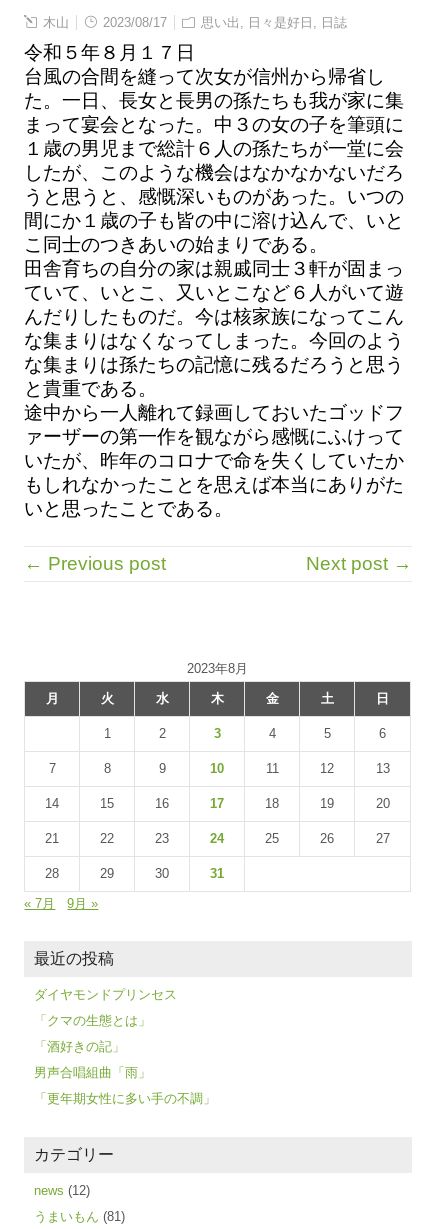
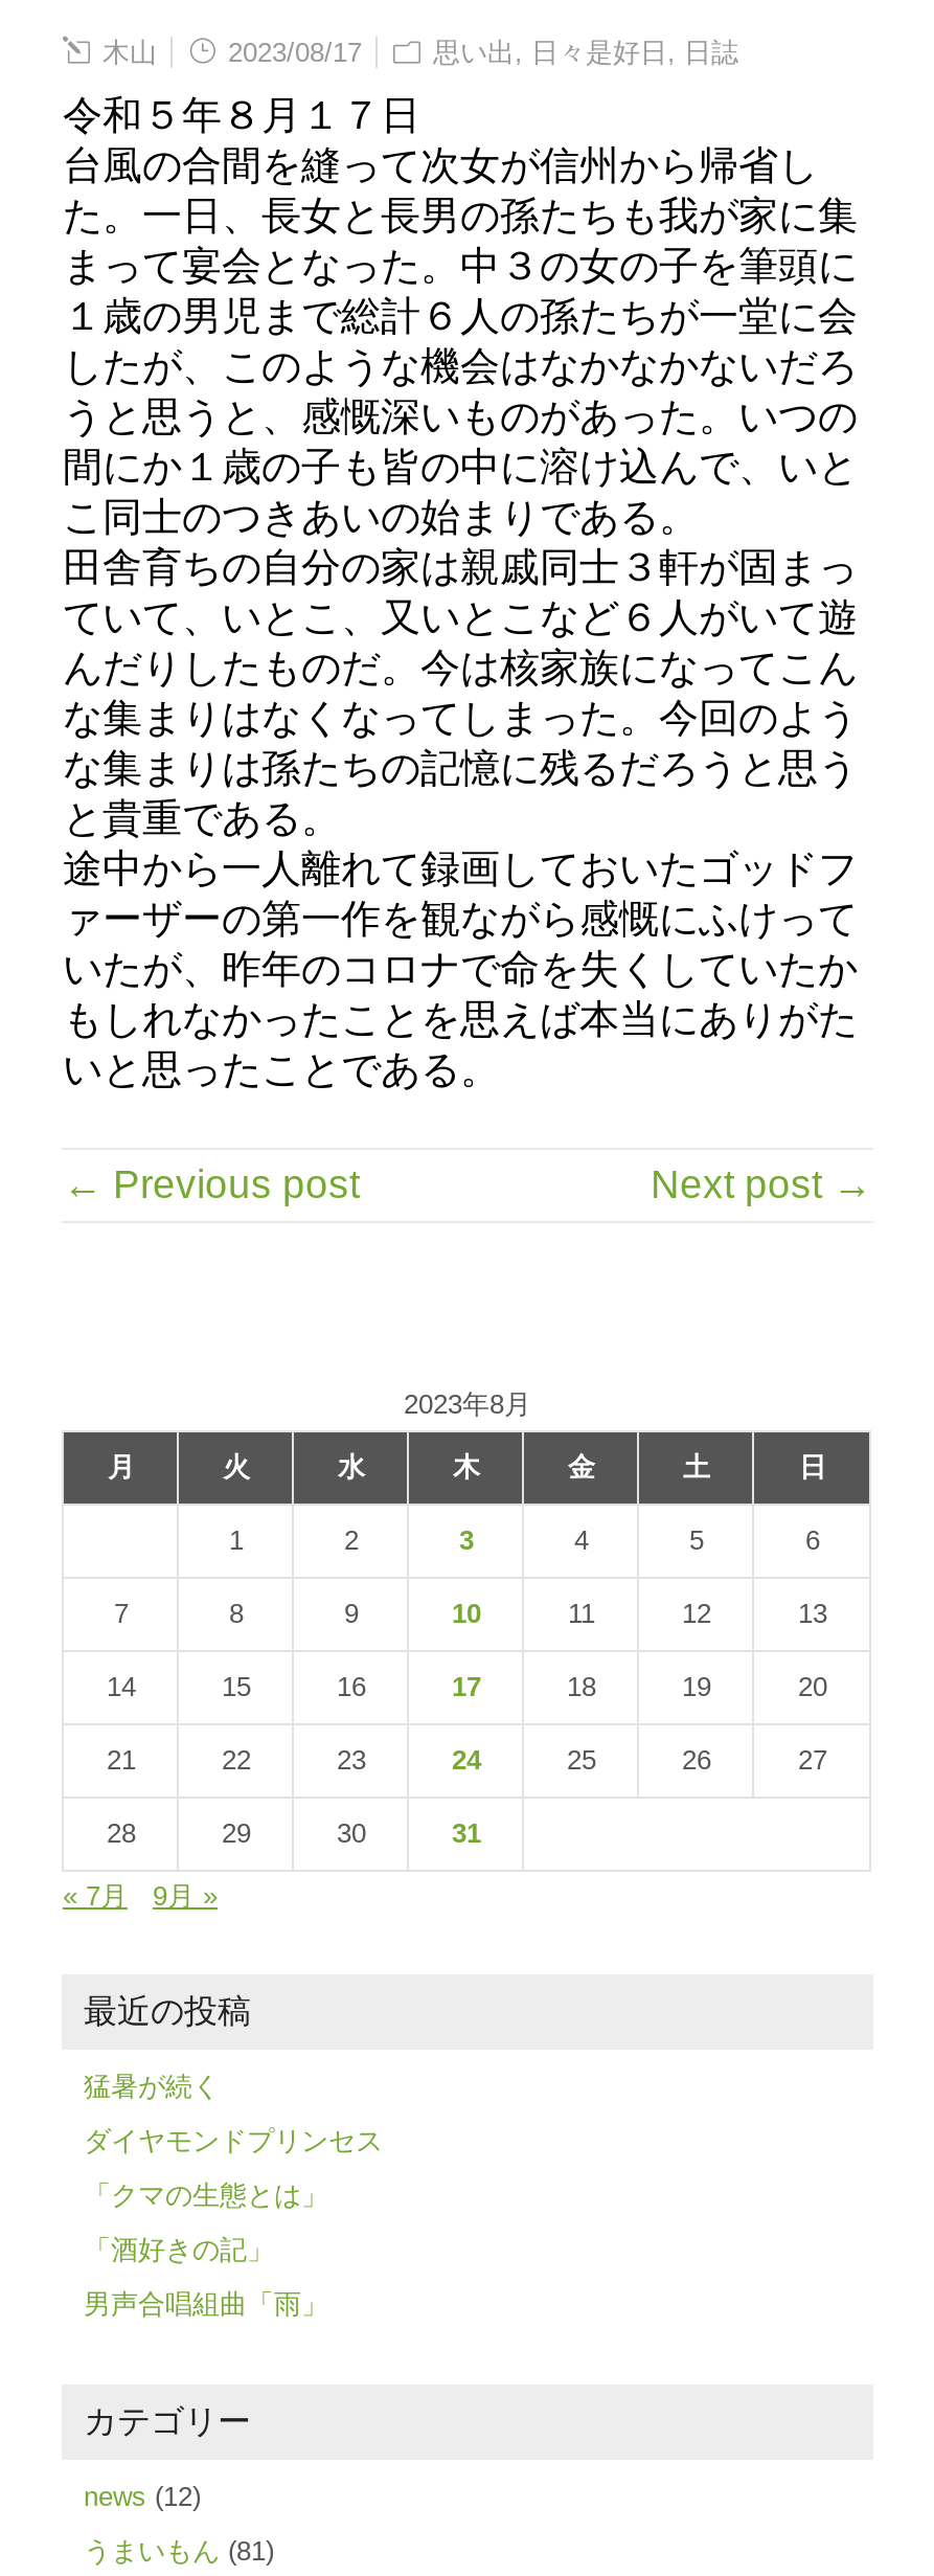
none -> [84,2070,220,2101] 猛暑が続く
moved [34,987,177,1080] -> [84,2124,383,2319]: ダイヤモンドプリンセス | 「クマの生態とは」 | 「酒好きの記」 | 男声合唱組曲「雨」
[34,1091,216,1106] 「更年期女性に多い手の不調」 -> none

